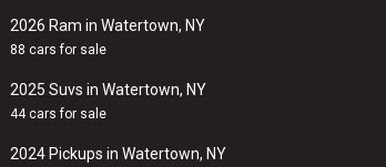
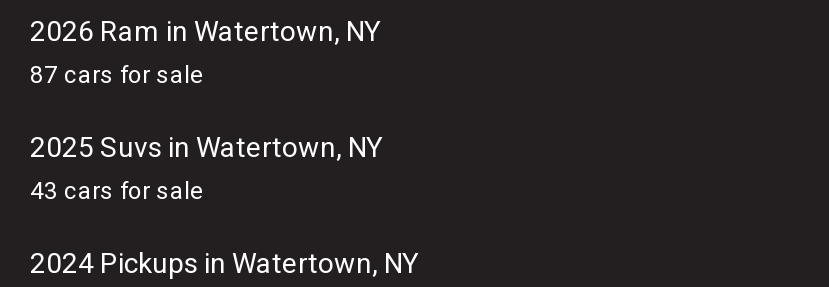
[10,42,106,58] 88 cars for sale -> [30,61,204,89] 87 cars for sale
[10,106,106,122] 44 cars for sale -> [30,177,204,205] 43 cars for sale

